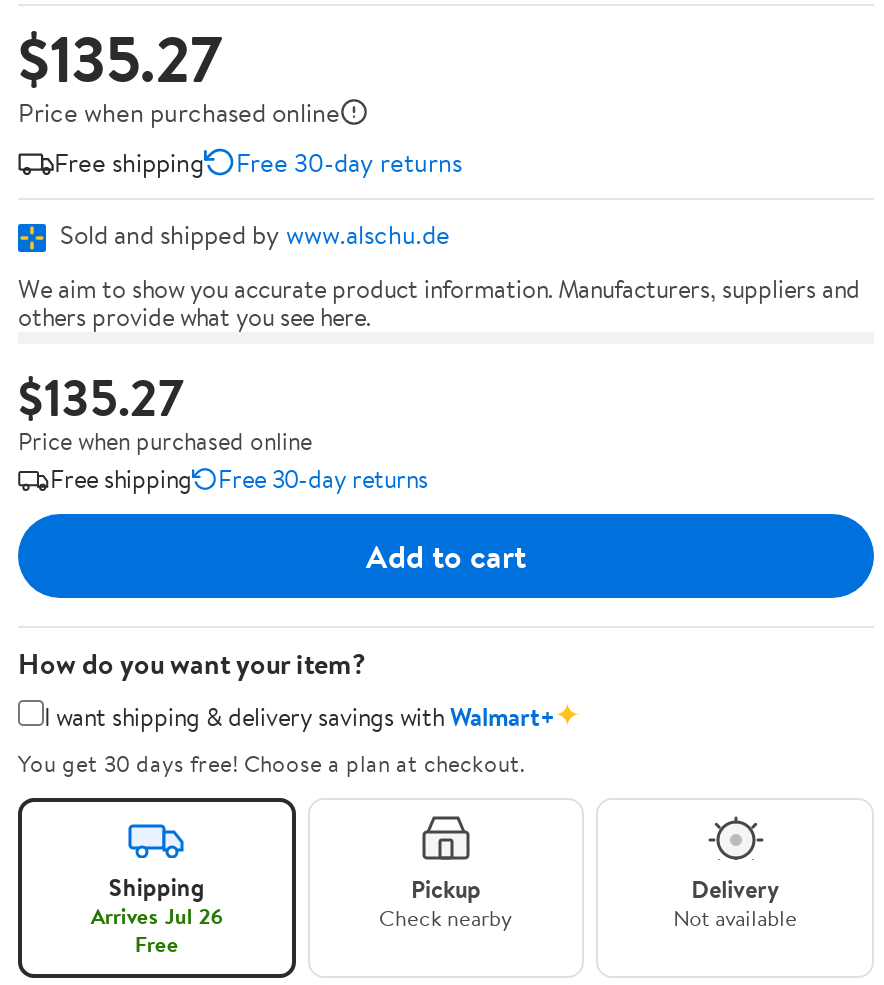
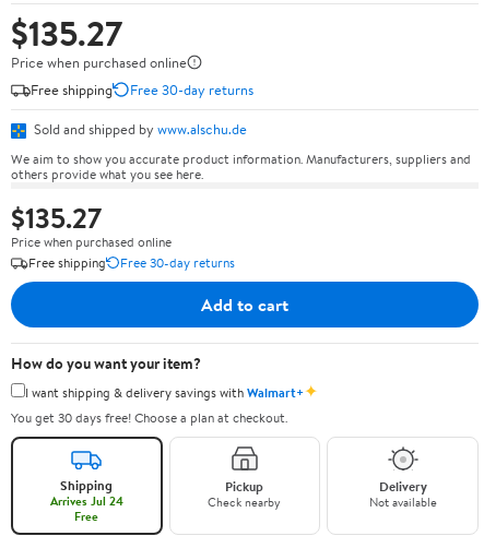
[91,900,223,932] Arrives Jul 26 -> [50,492,123,510] Arrives Jul 24

